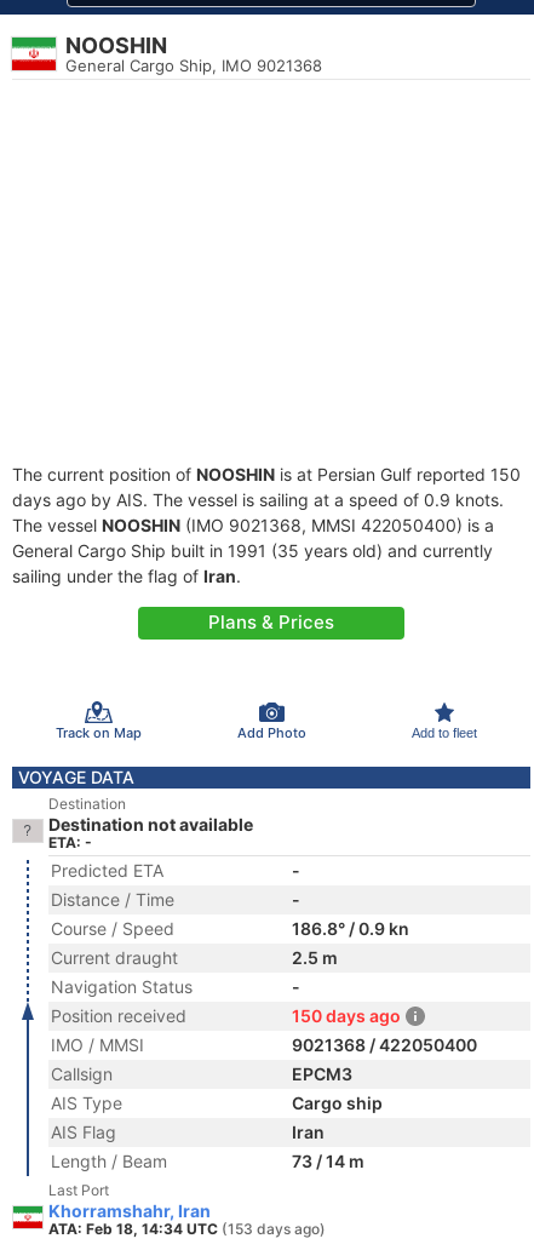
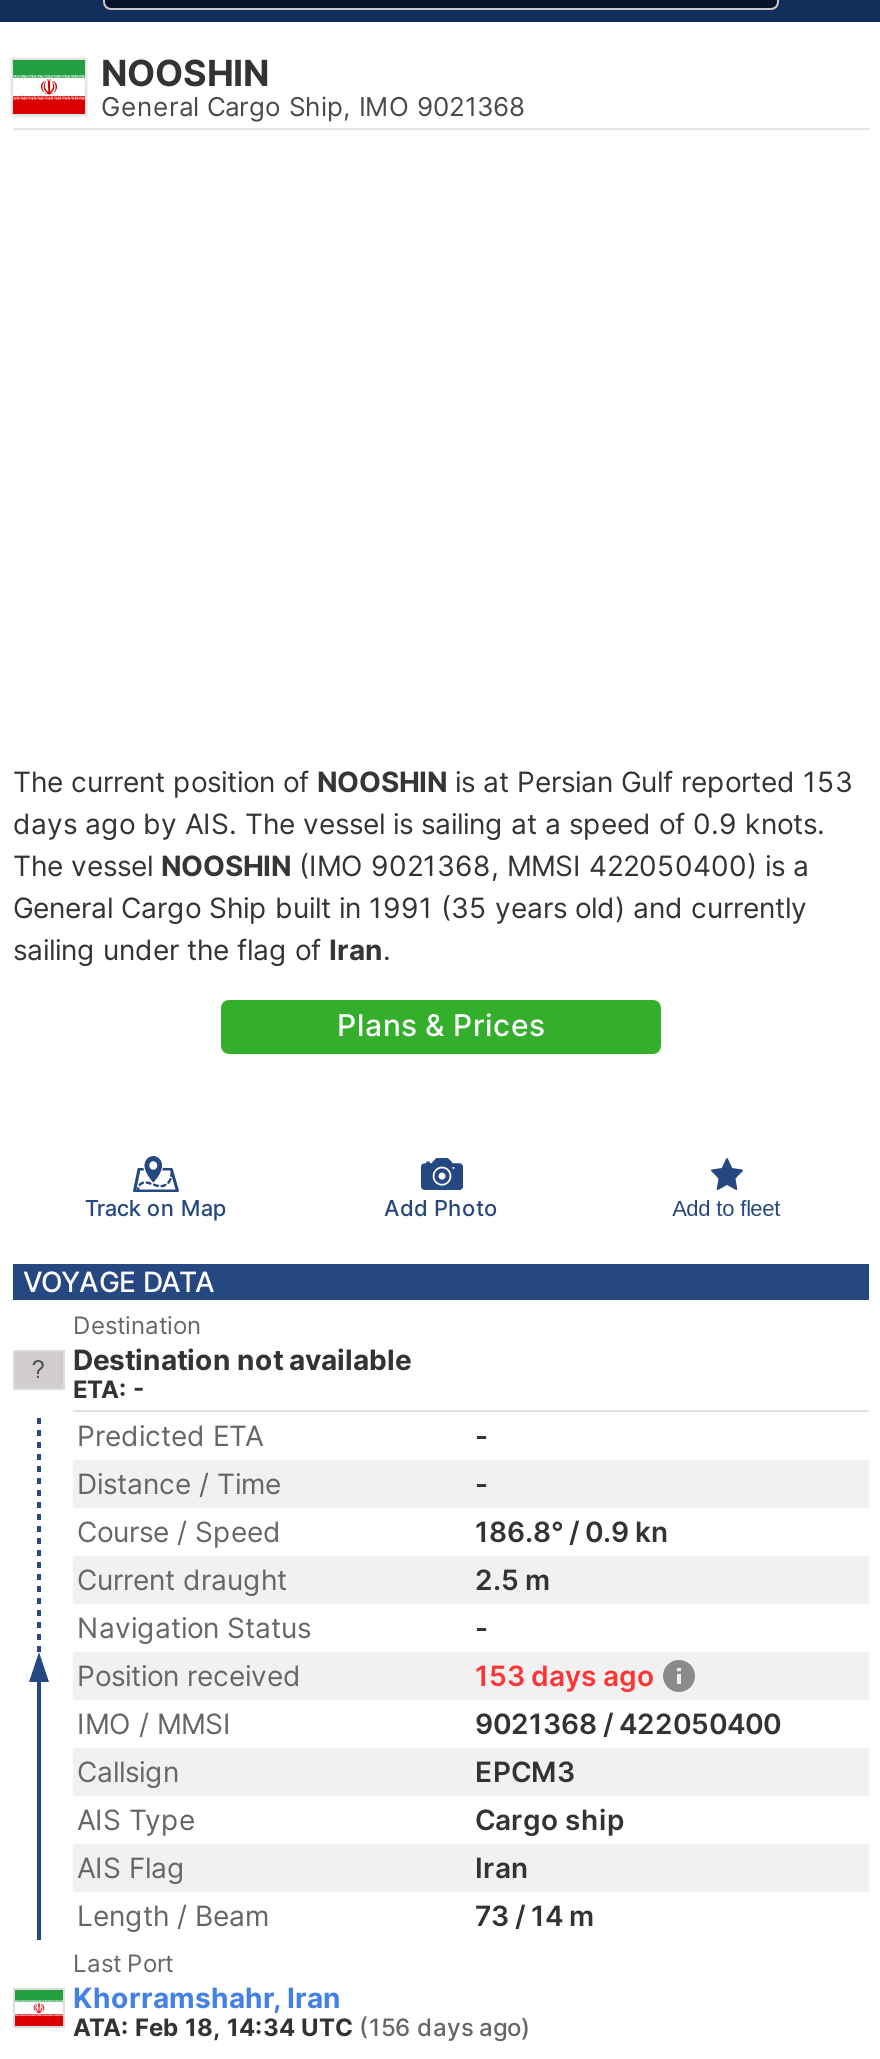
[12,464,521,484] The current position of NOOSHIN is at Persian Gulf reported 150 -> [13,764,853,798] The current position of NOOSHIN is at Persian Gulf reported 153
[292,1005,401,1026] 150 days ago -> [475,1658,655,1692] 153 days ago
[48,1220,326,1238] ATA: Feb 18, 14:34 UTC (153 days ago) -> [73,2012,531,2042] ATA: Feb 18, 14:34 UTC (156 days ago)

